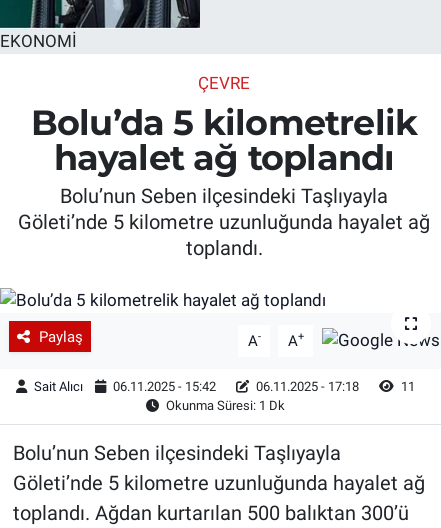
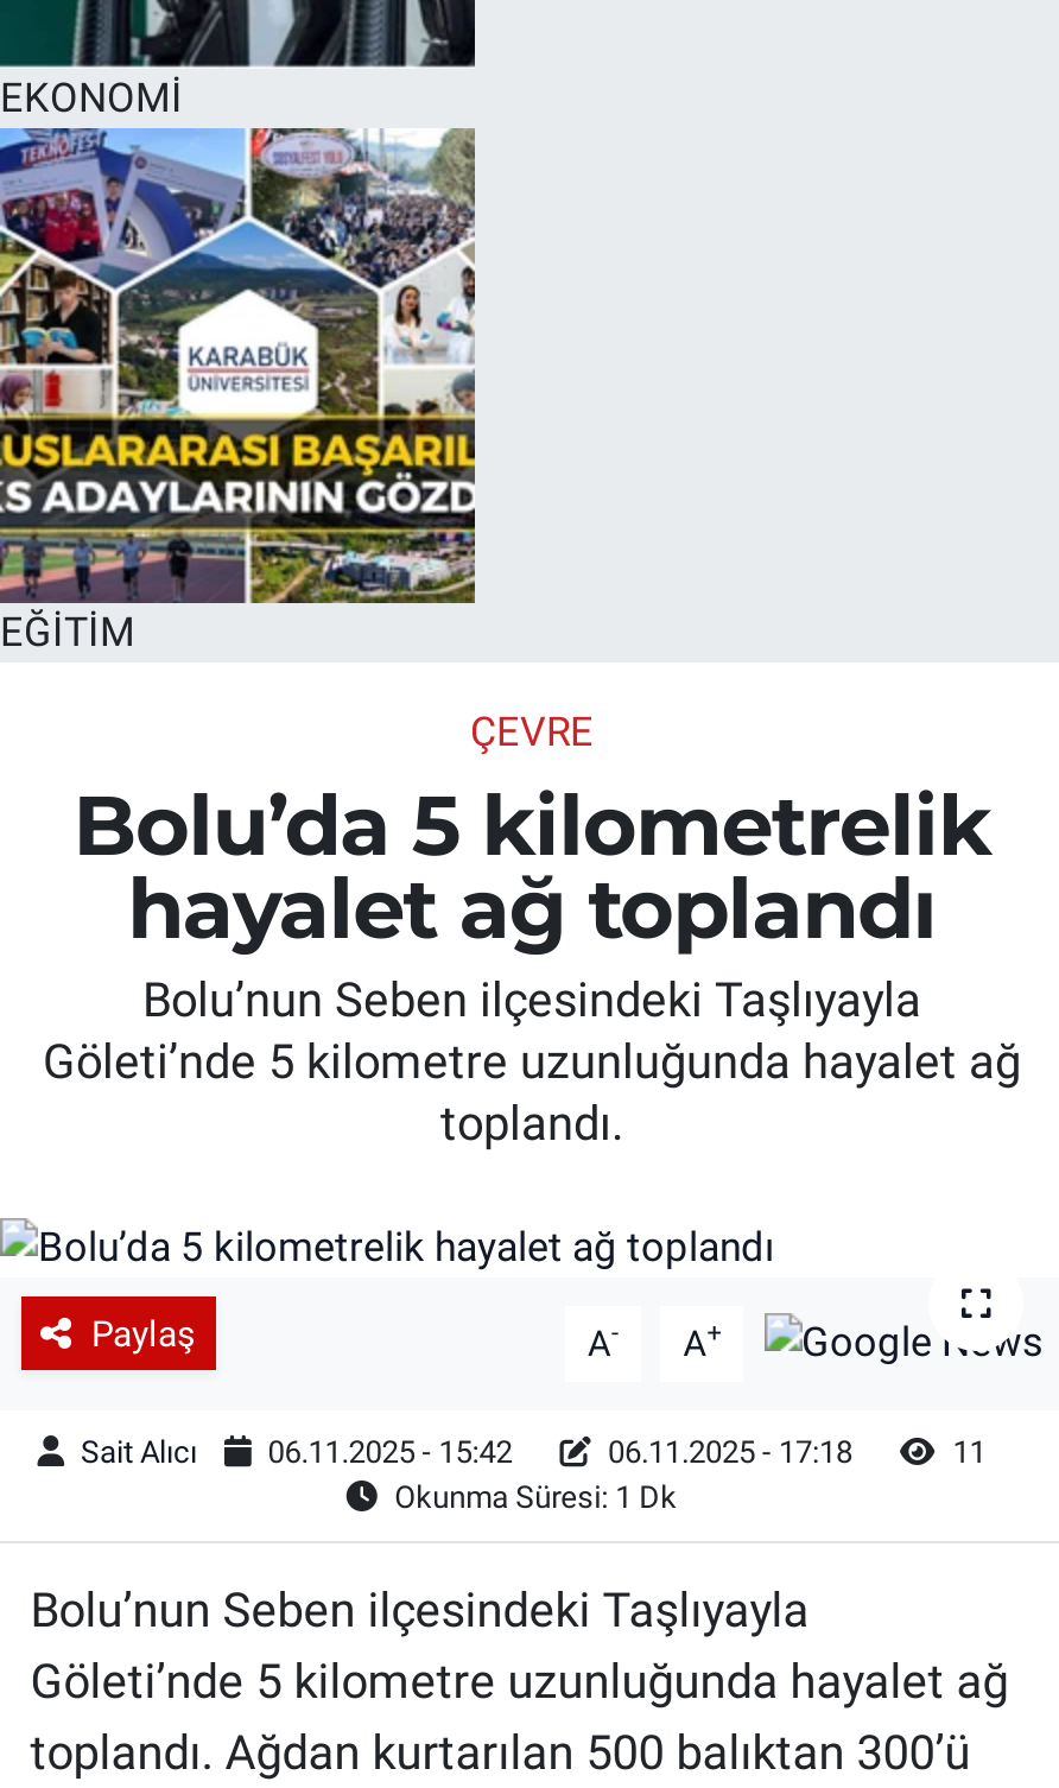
none -> [0,126,477,656] [image] | EĞİTİM

